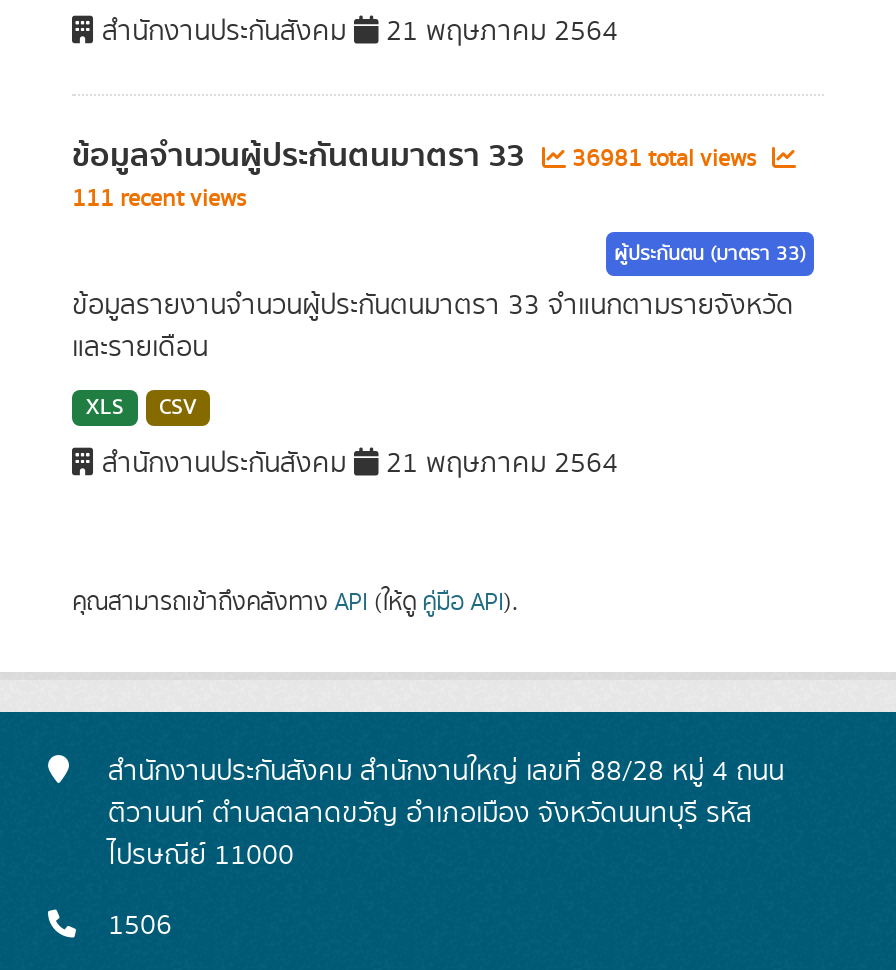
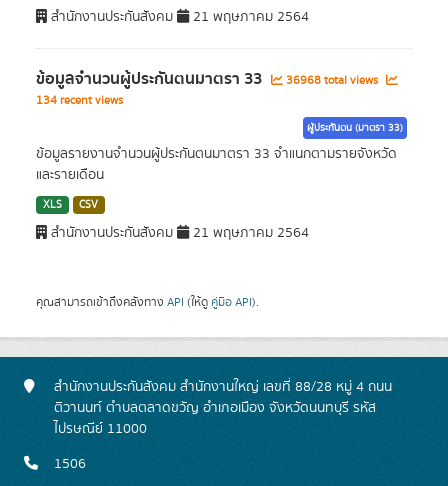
[72,130,762,182] ข้อมูลจำนวนผู้ประกันตนมาตรา 33 36981 total views -> [36,66,381,92] ข้อมูลจำนวนผู้ประกันตนมาตรา 33 36968 total views
[72,182,246,216] 111 recent views -> [36,92,123,109] 134 recent views

